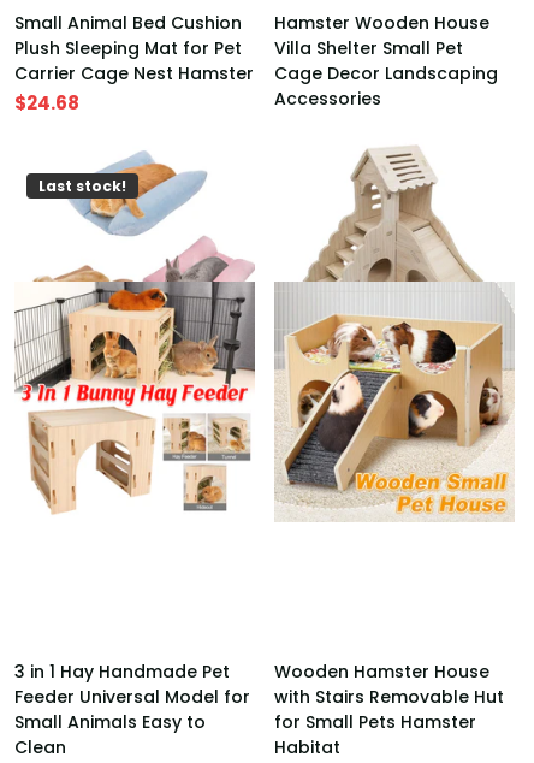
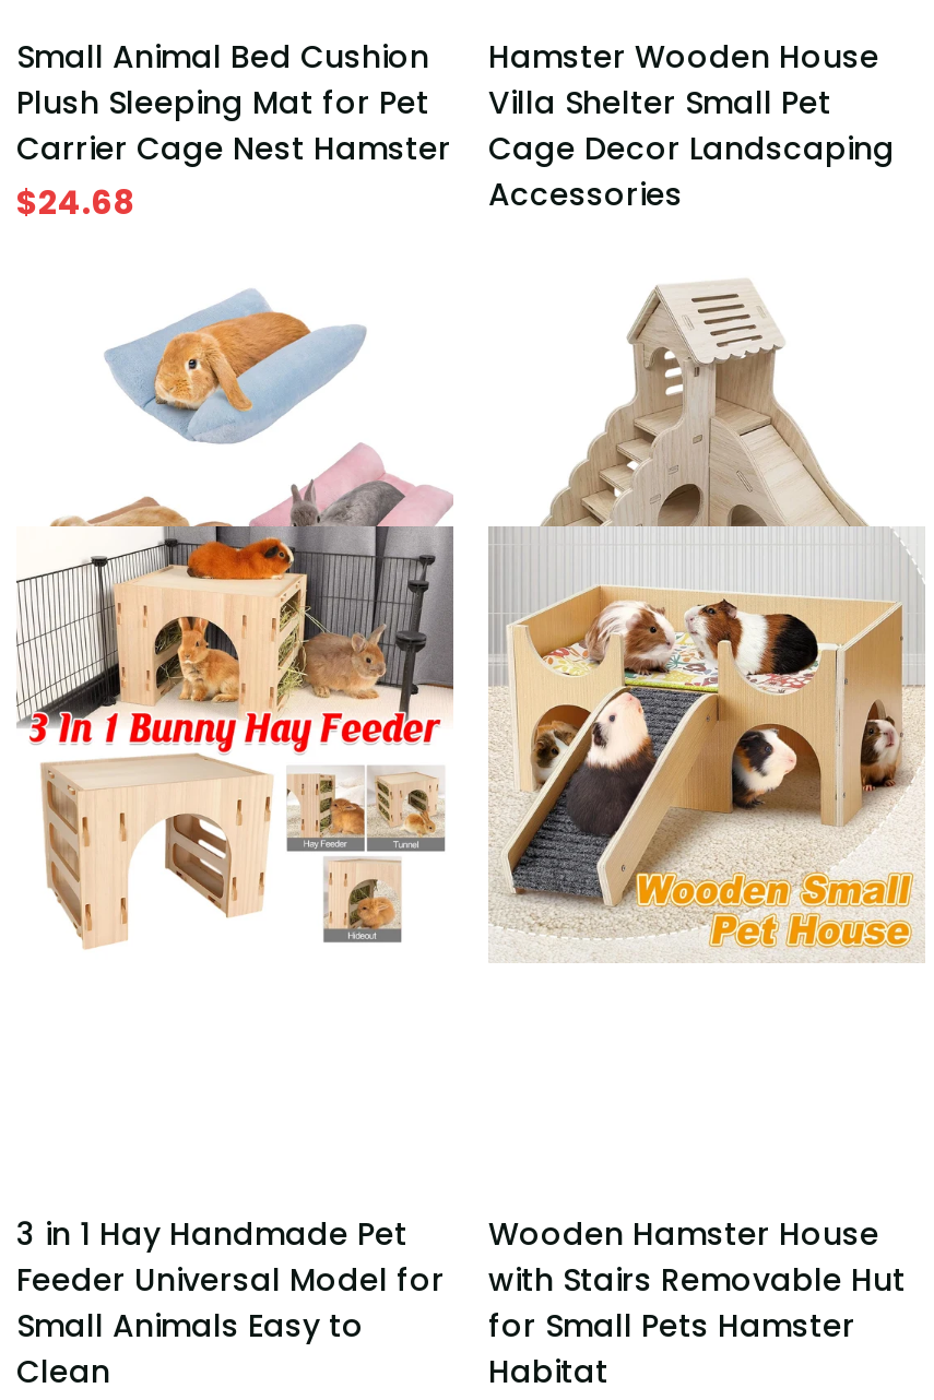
[38,176,126,197] Last stock! -> none

